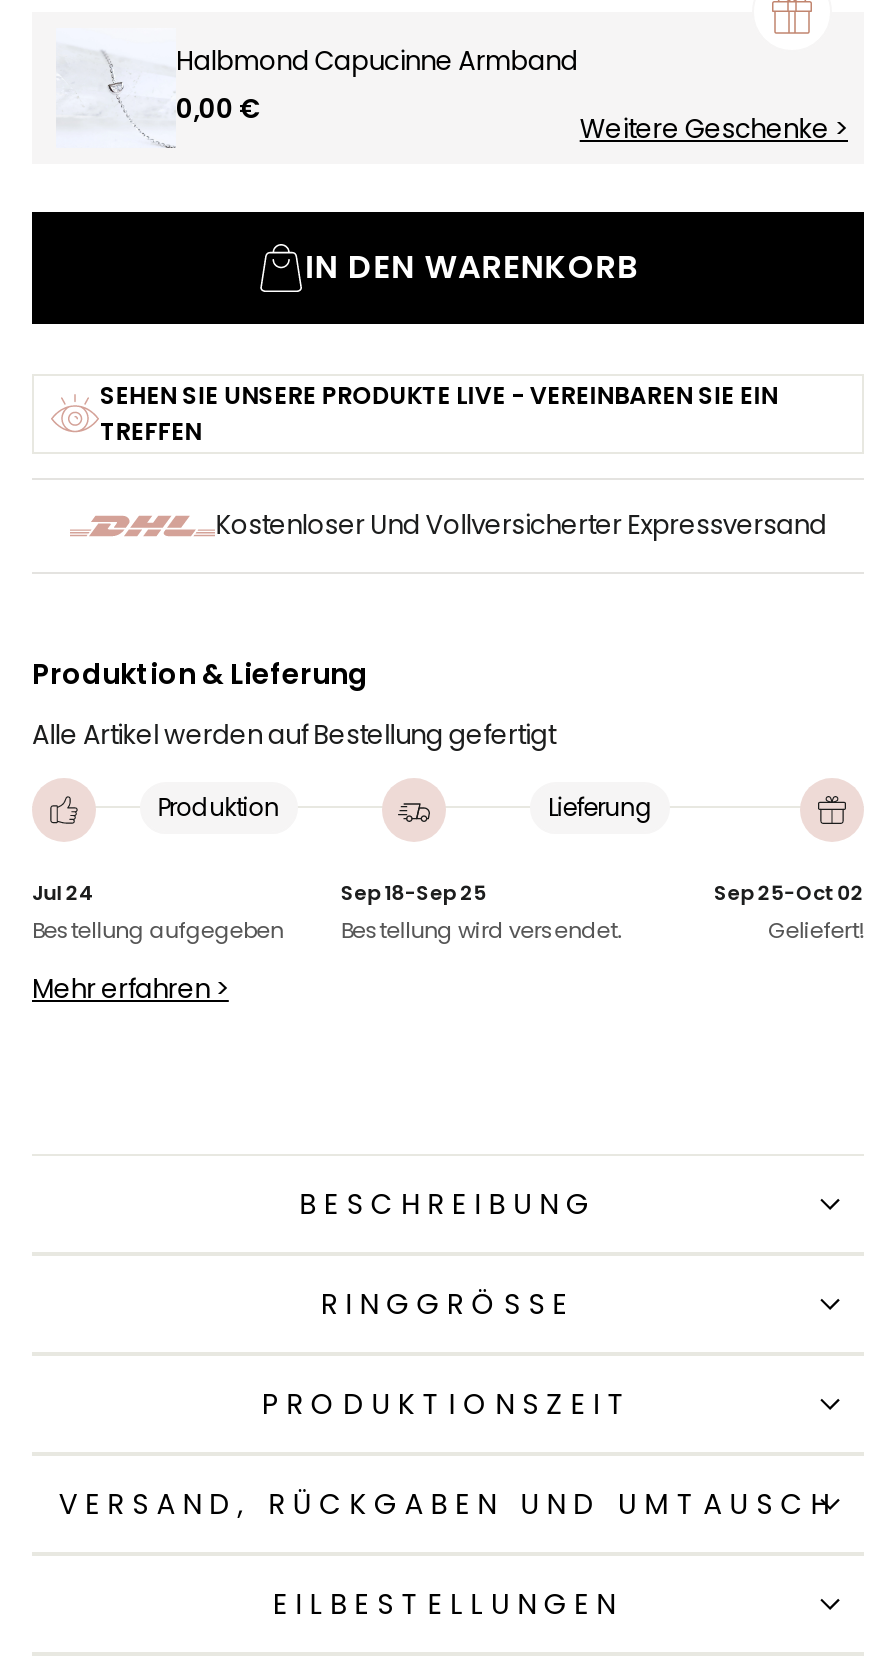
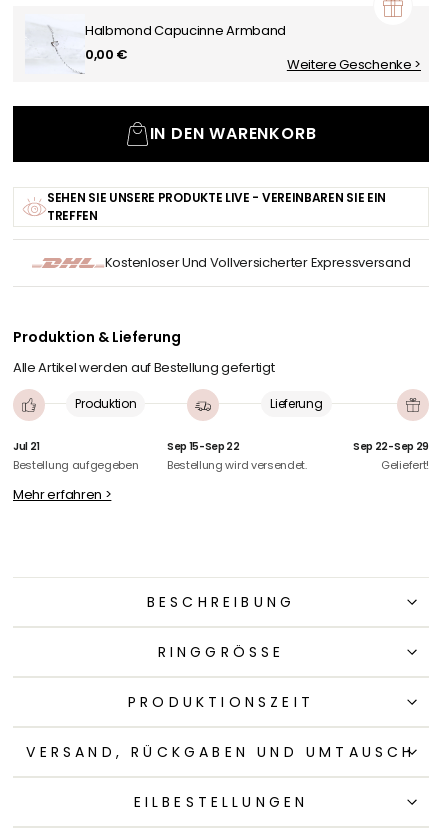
[32,877,94,907] Jul 24 -> [13,439,40,454] Jul 21
[341,877,487,907] Sep 18-Sep 25 -> [167,439,240,454] Sep 15-Sep 22
[714,877,864,907] Sep 25-Oct 02 -> [353,439,429,454] Sep 22-Sep 29

